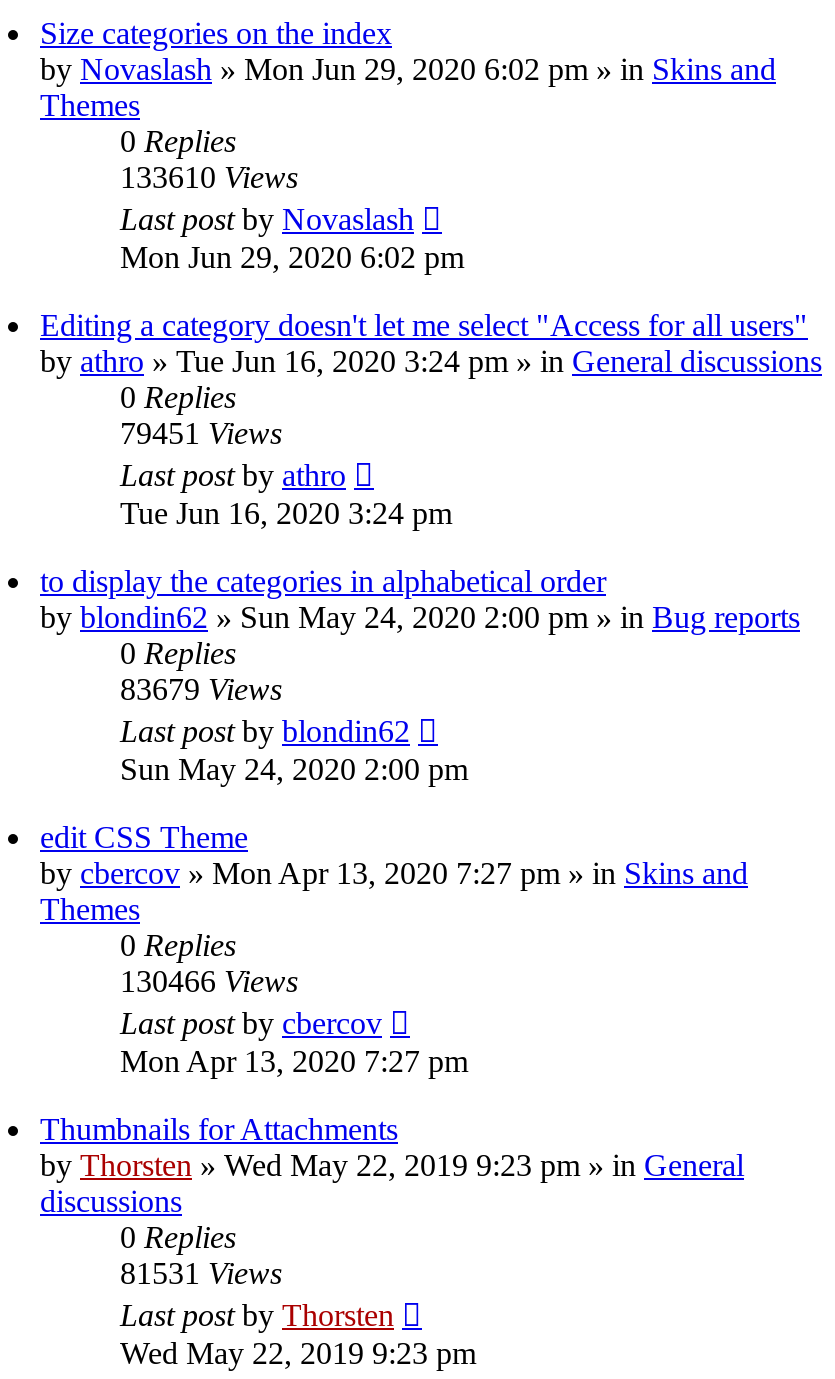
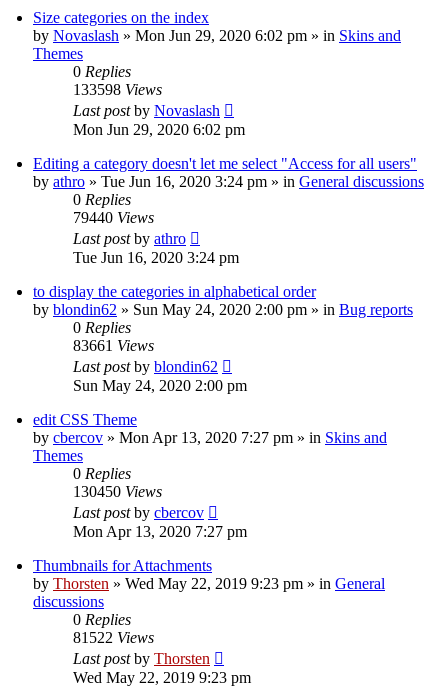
[120,160,298,194] 133610 Views -> [73,81,162,98] 133598 Views
[120,416,282,450] 79451 Views -> [73,209,154,226] 79440 Views
[120,672,282,706] 83679 Views -> [73,337,154,354] 83661 Views
[120,964,298,998] 130466 Views -> [73,483,162,500] 130450 Views
[120,1256,282,1290] 81531 Views -> [73,629,154,646] 81522 Views

